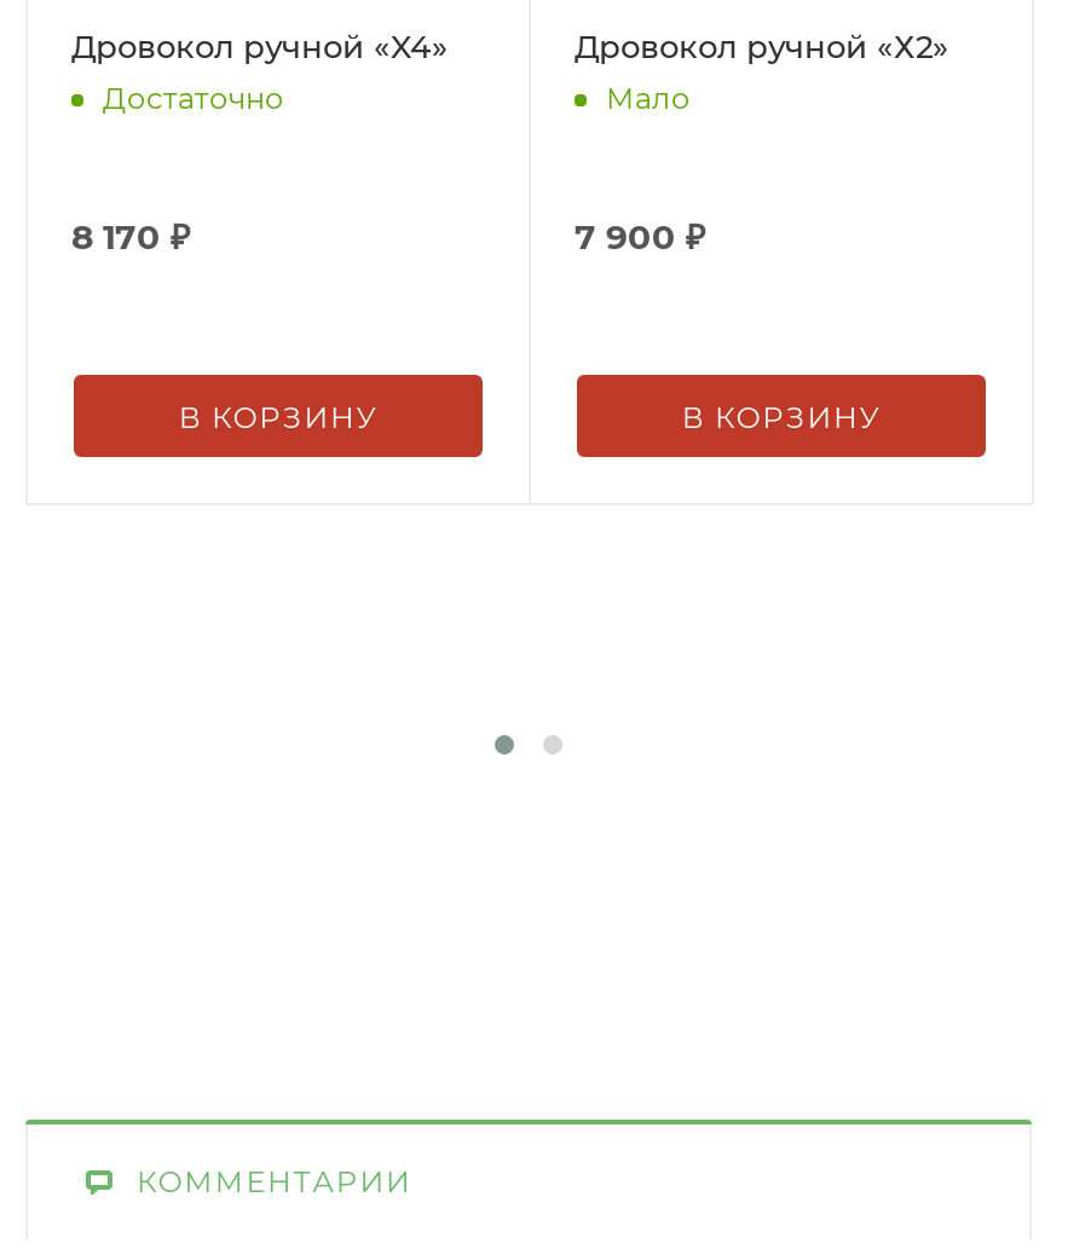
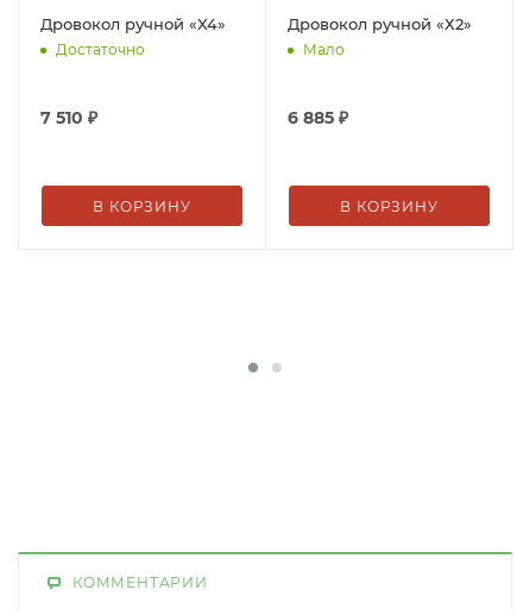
[71,214,190,258] 8 170 ₽ -> [40,107,97,128] 7 510 ₽
[575,214,705,258] 7 900 ₽ -> [288,107,348,128] 6 885 ₽

